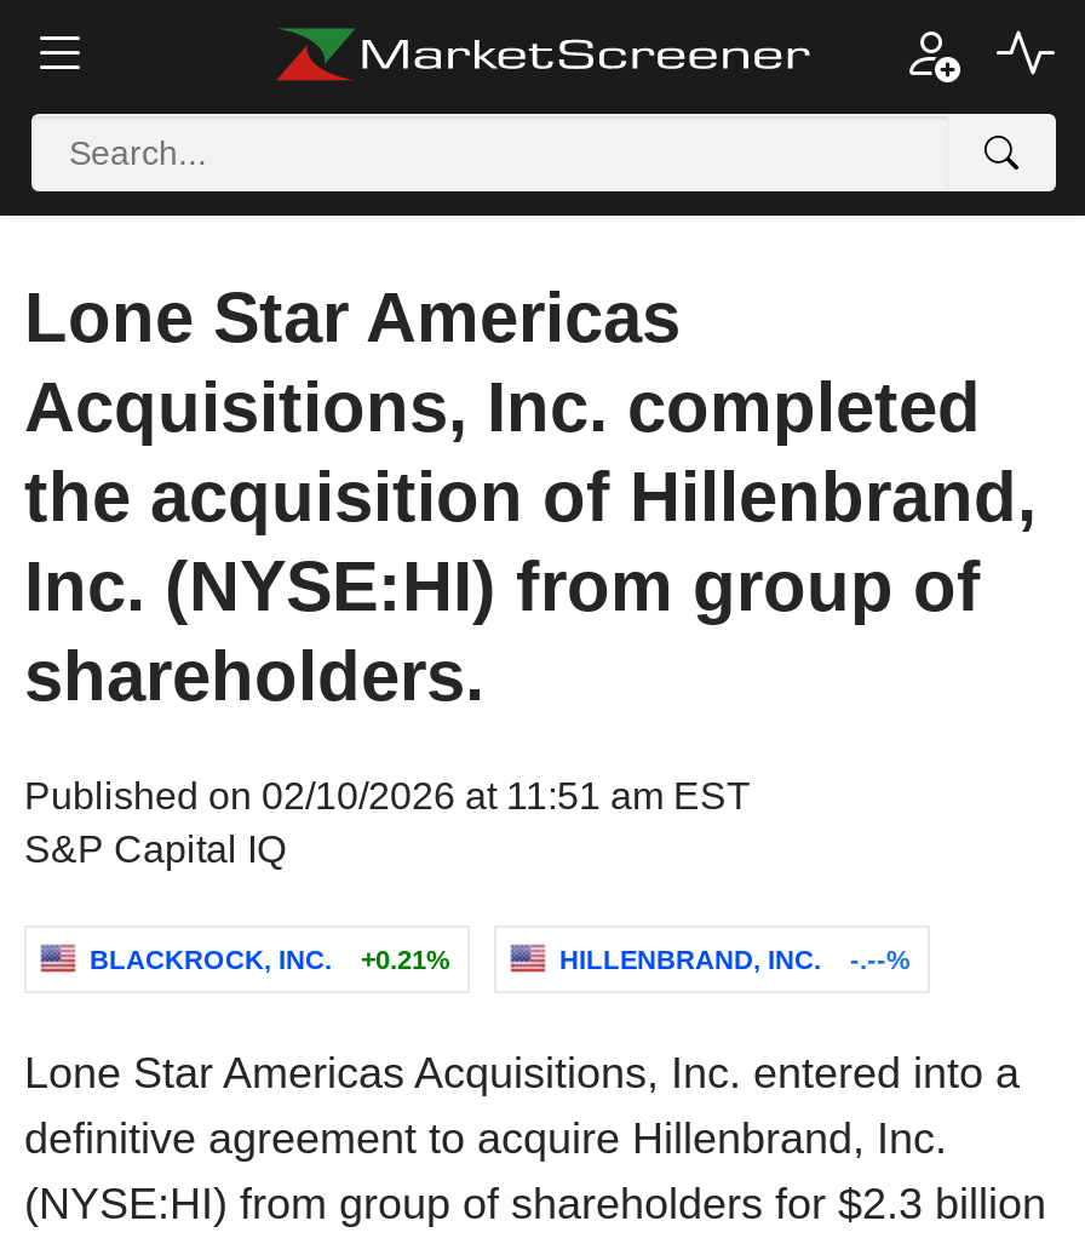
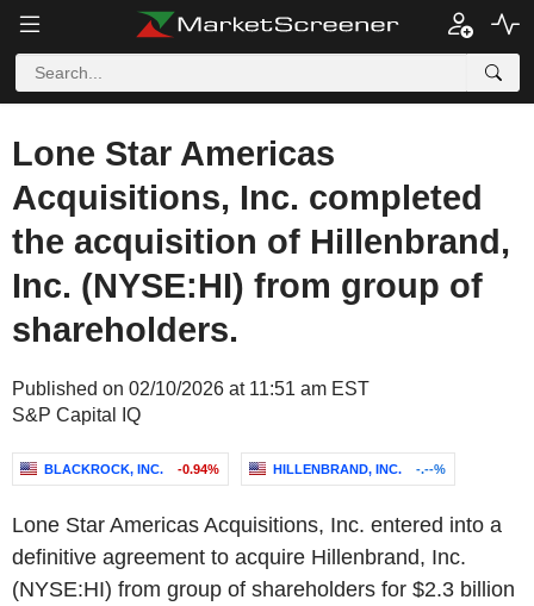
[90,945,450,974] BLACKROCK, INC. +0.21% -> [44,462,219,476] BLACKROCK, INC. -0.94%

